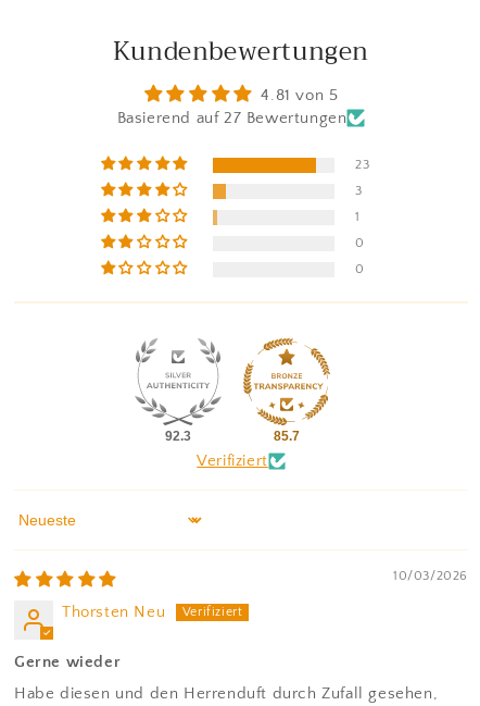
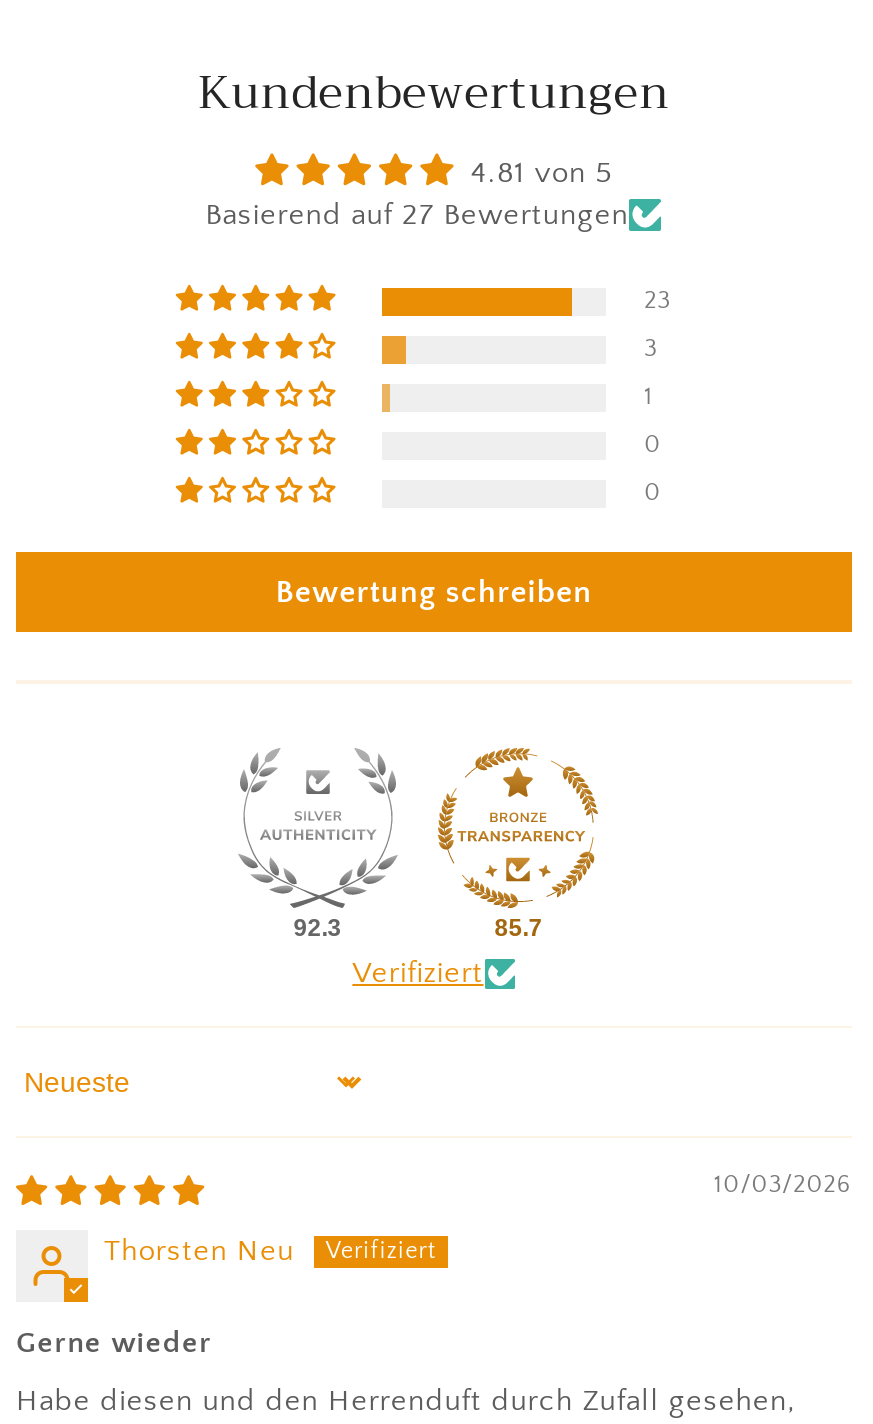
none -> [276,575,592,611] Bewertung schreiben

